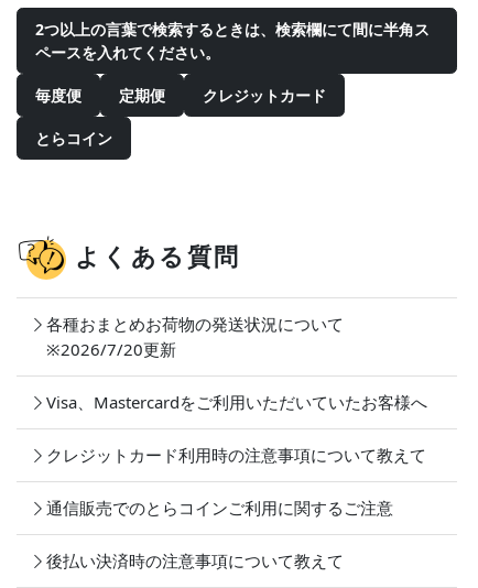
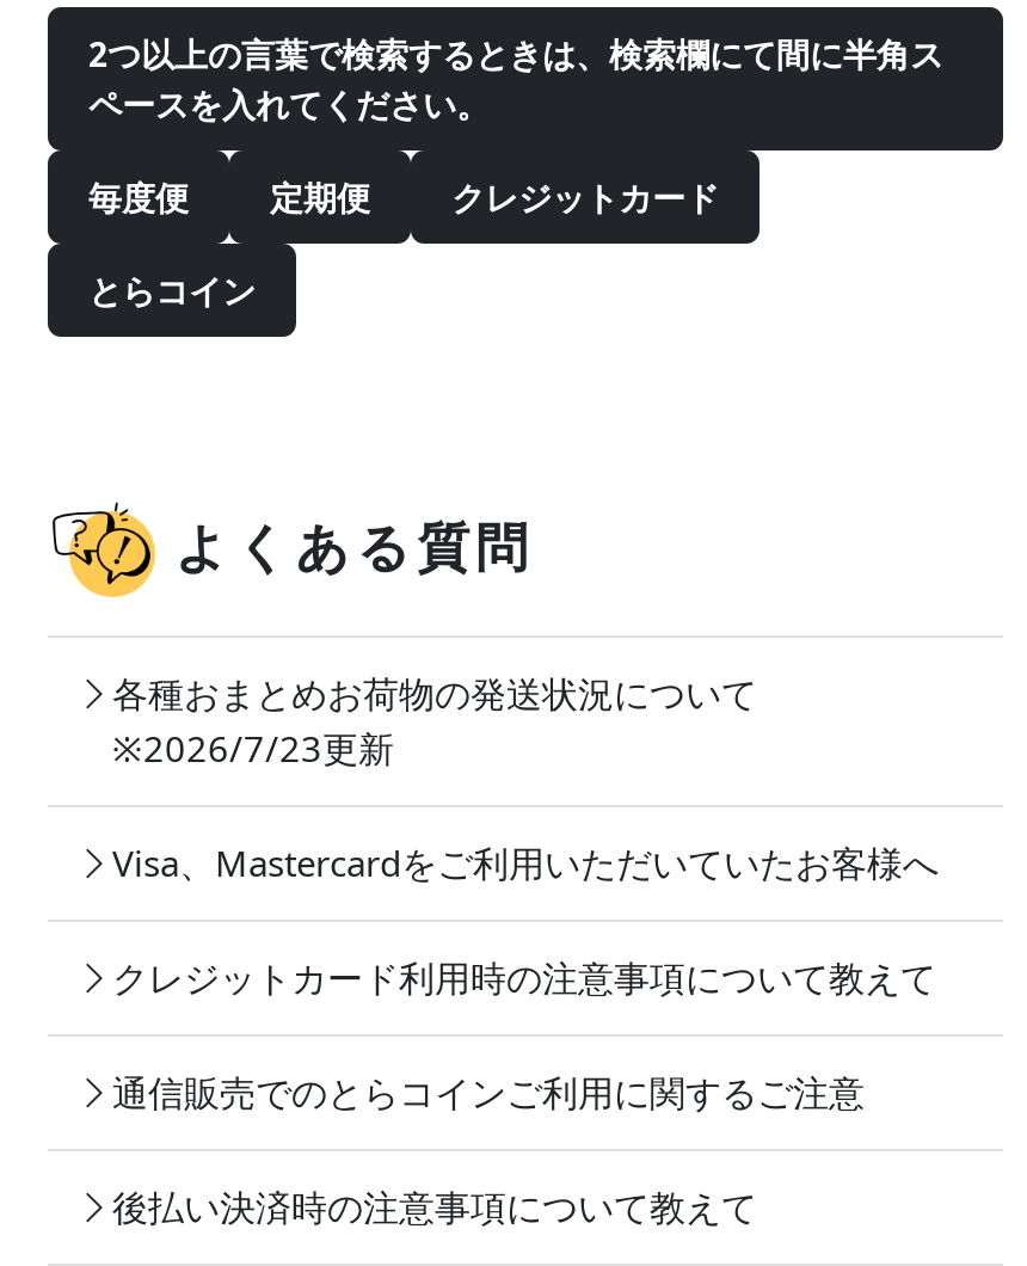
[46,338,176,360] ※2026/7/20更新 -> [112,724,394,772] ※2026/7/23更新

